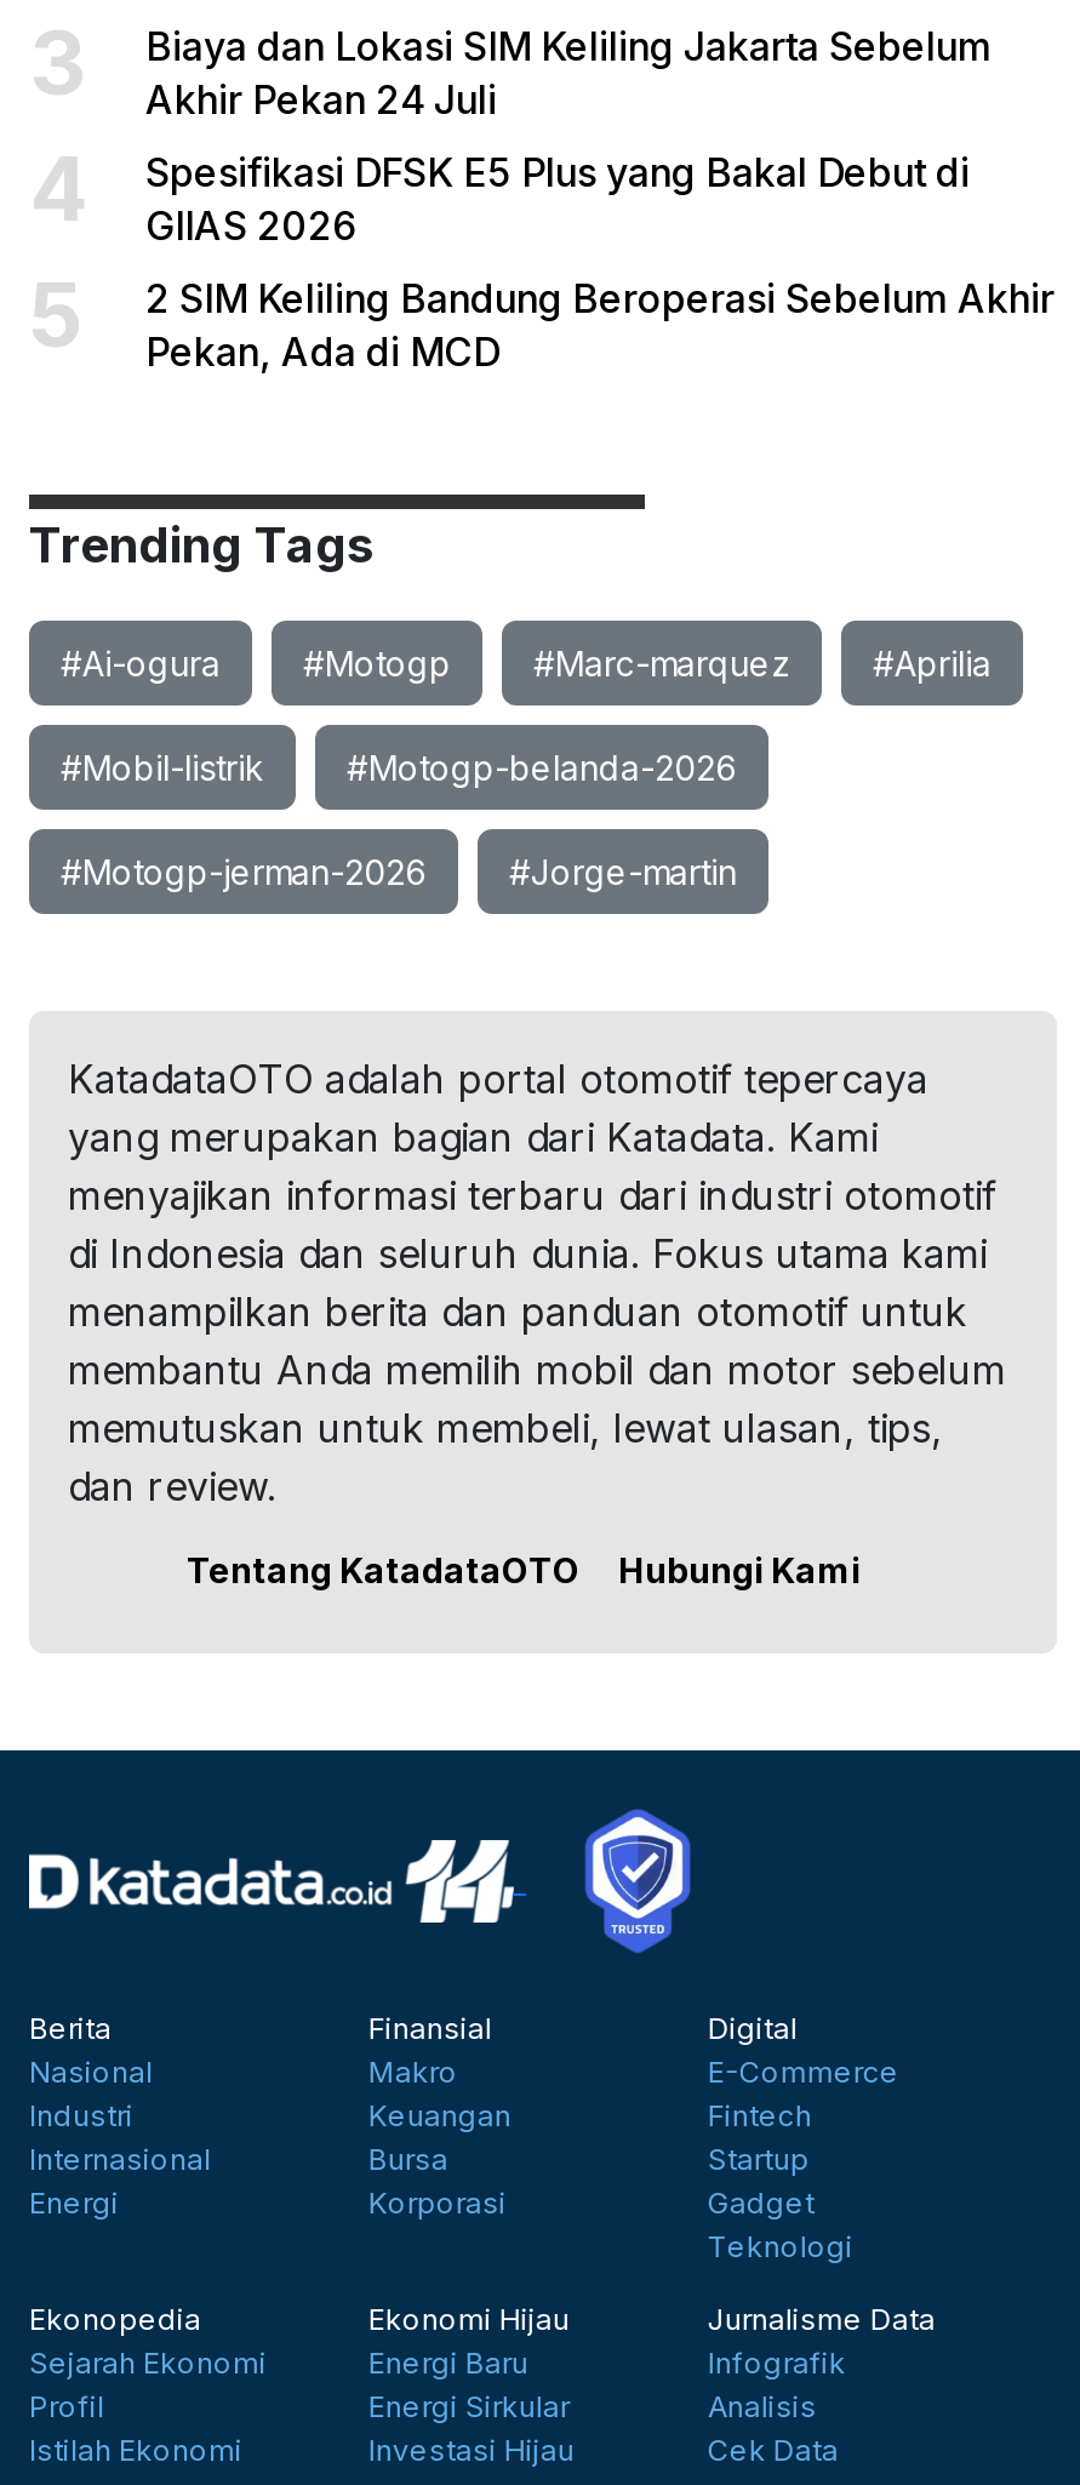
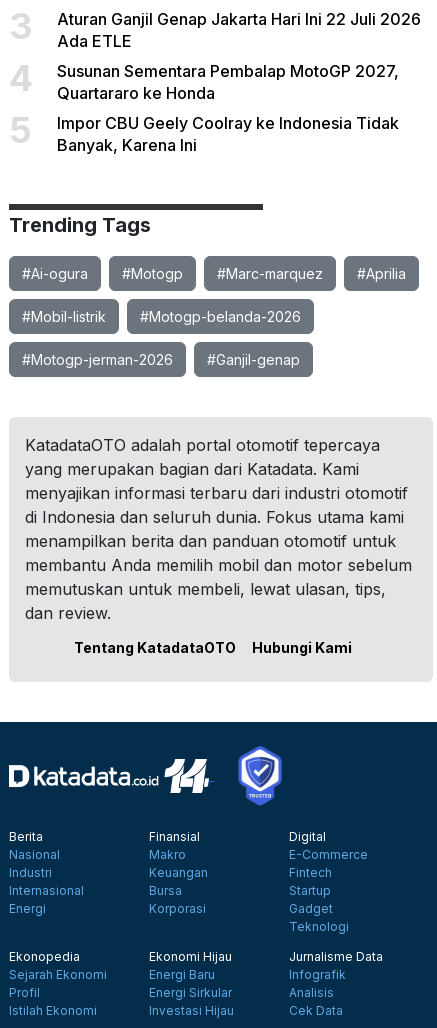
[145,22,992,124] Biaya dan Lokasi SIM Keliling Jakarta Sebelum | Akhir Pekan 24 Juli -> [57,9,421,51] Aturan Ganjil Genap Jakarta Hari Ini 22 Juli 2026 | Ada ETLE
[145,148,970,250] Spesifikasi DFSK E5 Plus yang Bakal Debut di | GIIAS 2026 -> [57,61,399,103] Susunan Sementara Pembalap MotoGP 2027, | Quartararo ke Honda
[145,274,1055,376] 2 SIM Keliling Bandung Beroperasi Sebelum Akhir | Pekan, Ada di MCD -> [57,113,399,155] Impor CBU Geely Coolray ke Indonesia Tidak | Banyak, Karena Ini
[509,851,737,892] #Jorge-martin -> [207,351,300,368] #Ganjil-genap

